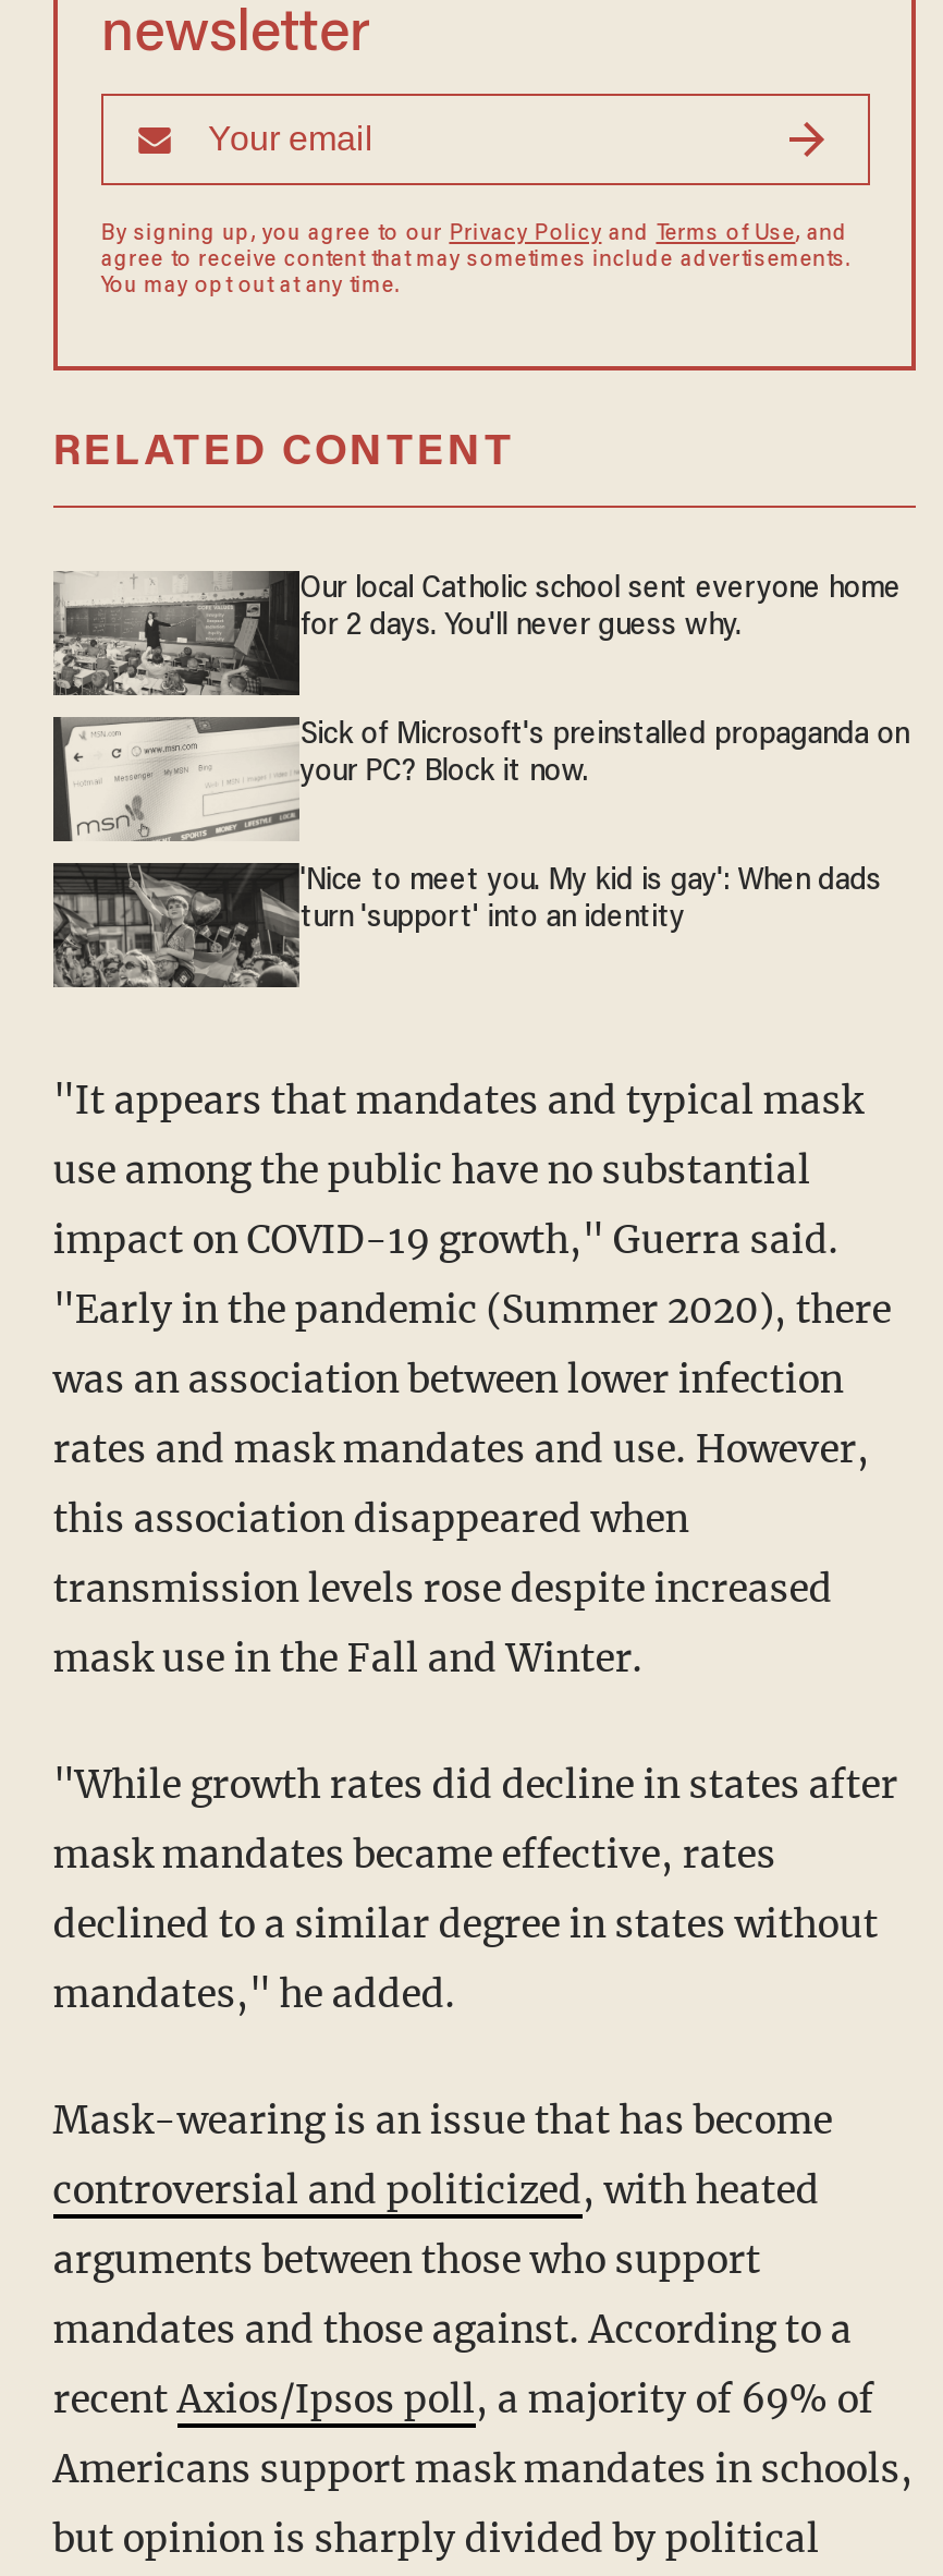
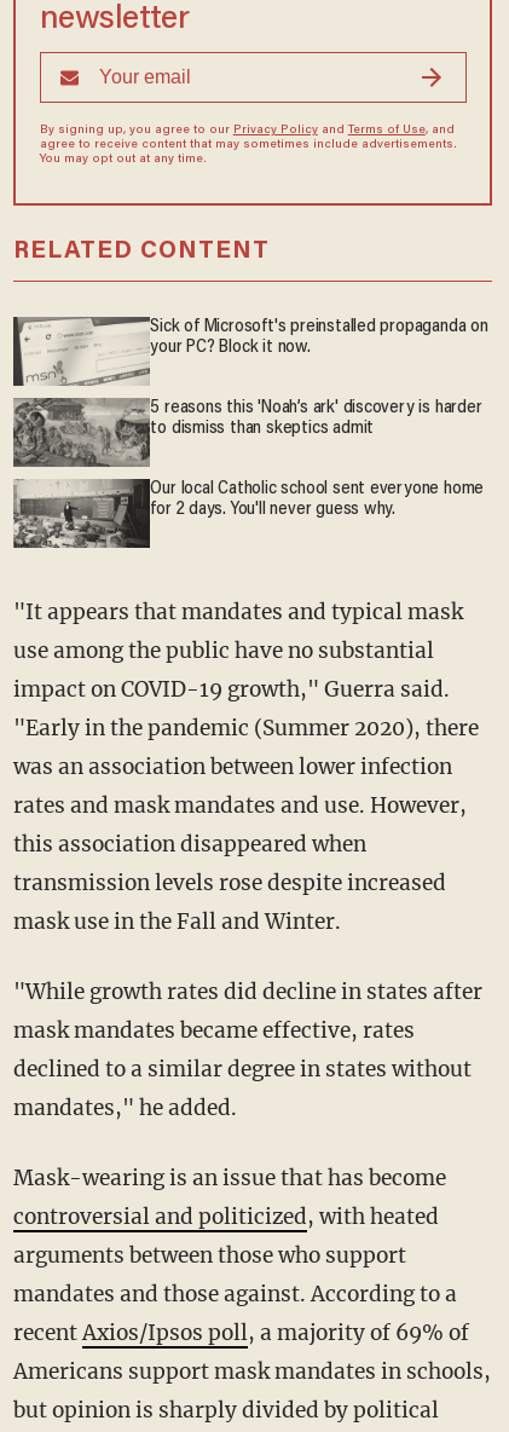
moved [53,571,901,697] -> [12,478,484,549]: [image] | Our local Catholic school sent everyone home | for 2 days. You'll never guess why.
moved [58,717,909,848] -> [16,317,488,389]: [image] | Sick of Microsoft's preinstalled propaganda on | your PC? Block it now.
[53,863,881,987] [image] | 'Nice to meet you. My kid is gay': When dads | turn 'support' into an identity -> [12,398,482,468] [image] | 5 reasons this 'Noah’s ark' discovery is harder | to dismiss than skeptics admit

